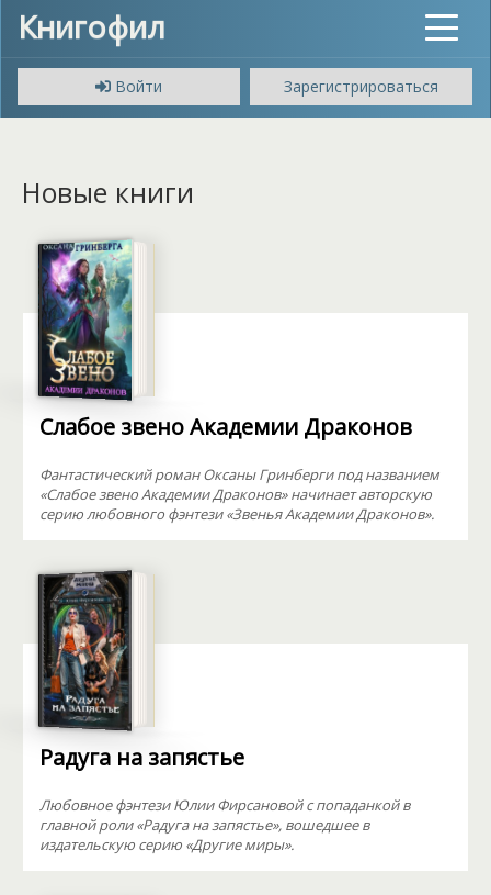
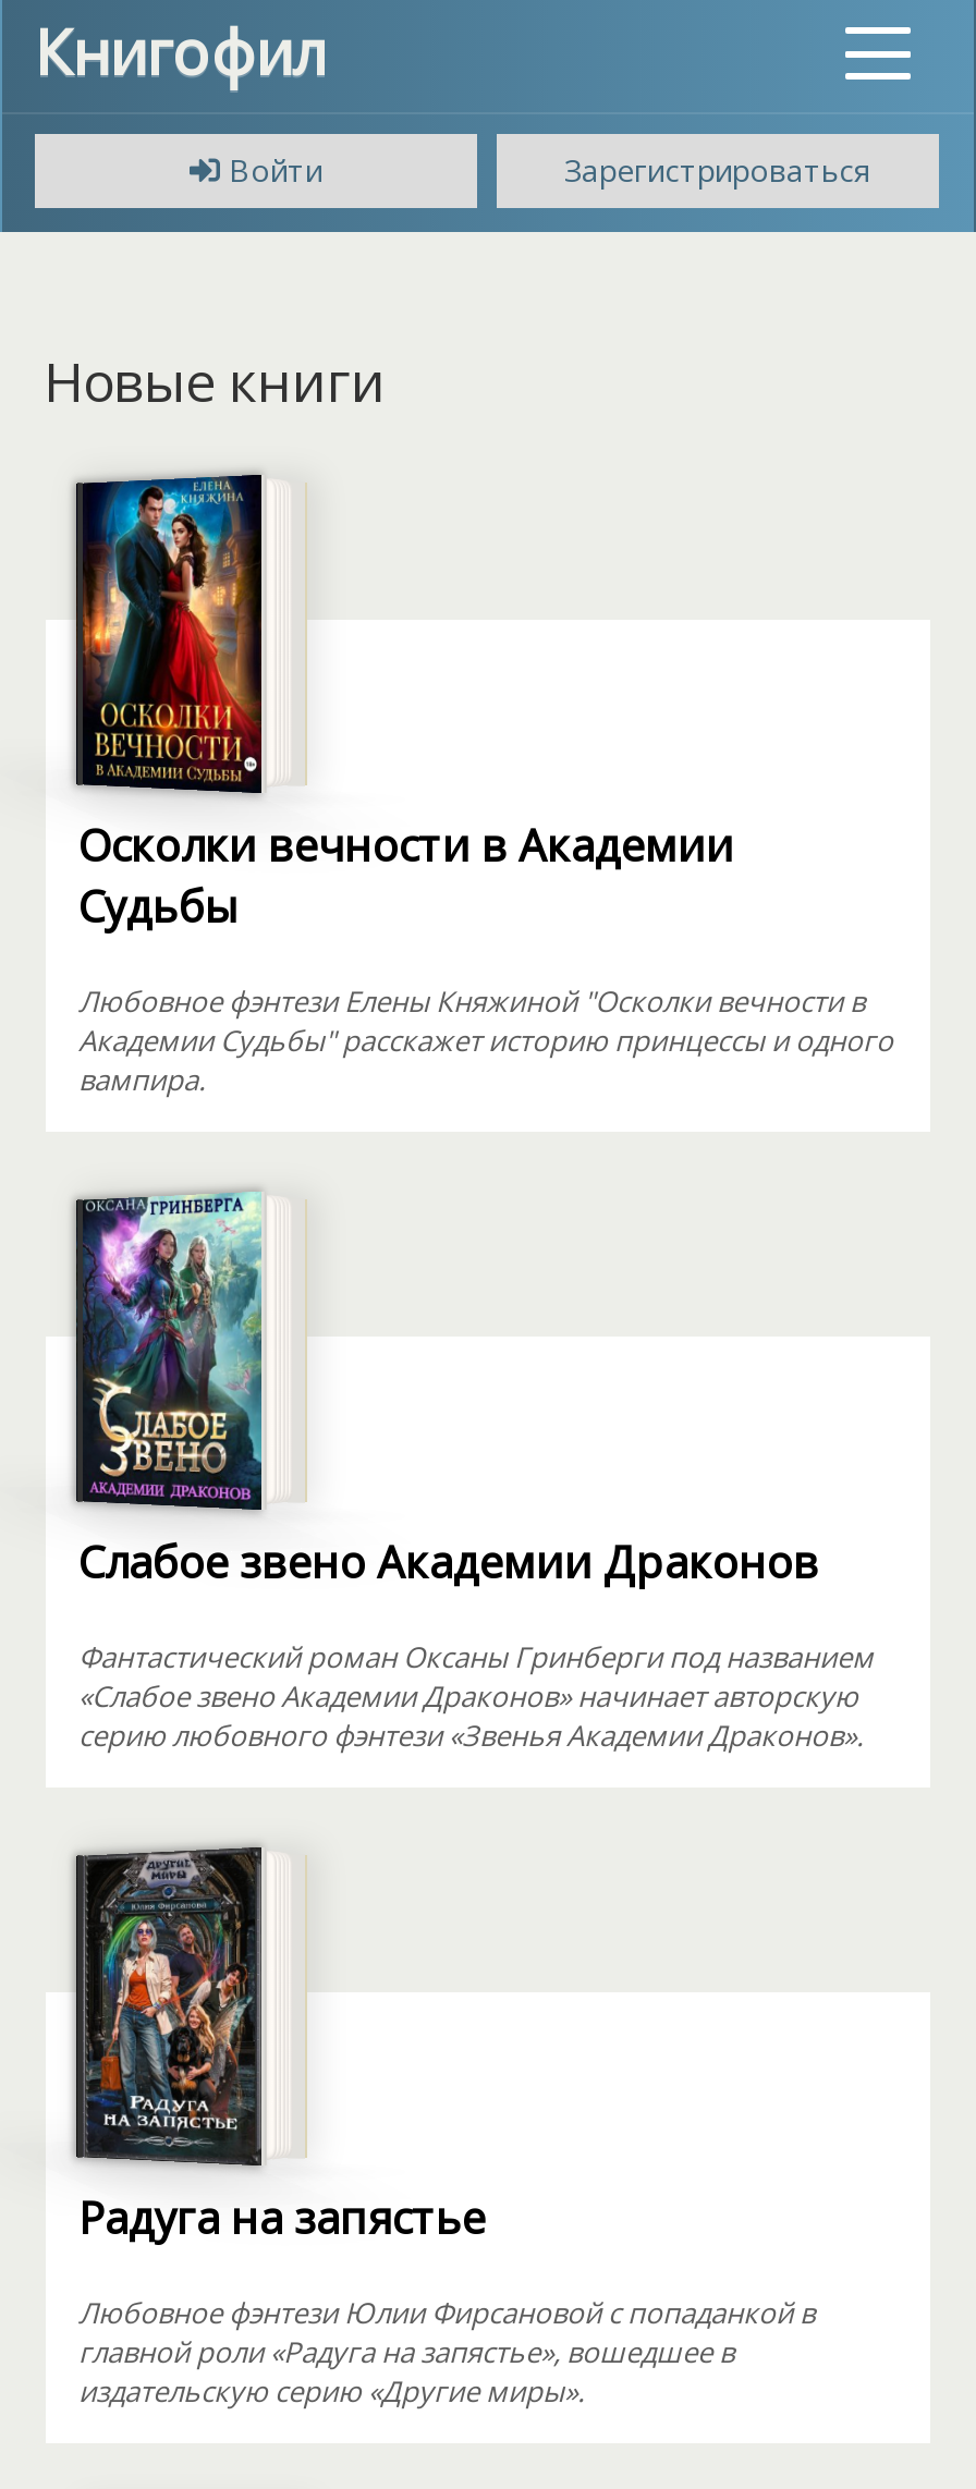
none -> [78,472,893,1099] [image] | Осколки вечности в Академии | Судьбы | Любовное фэнтези Елены Княжиной "Осколки вечности в | Академии Судьбы" расскажет историю принцессы и одного | вампира.

